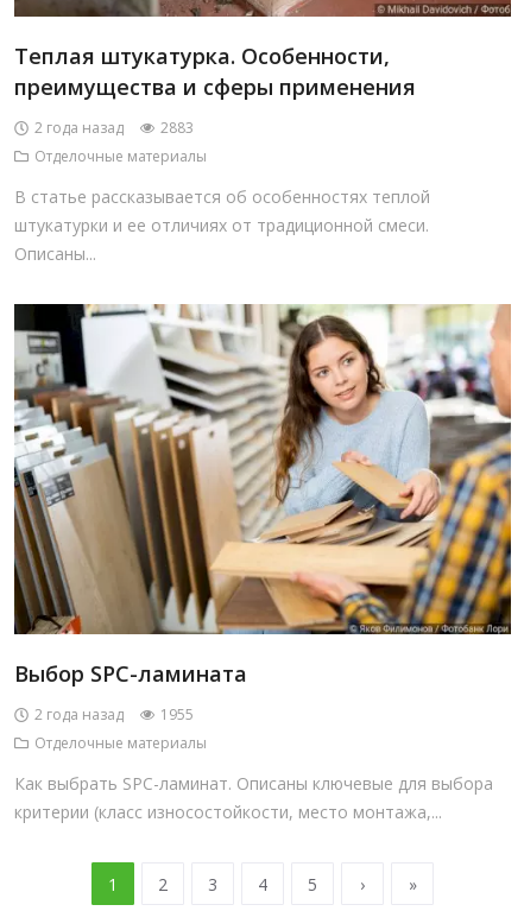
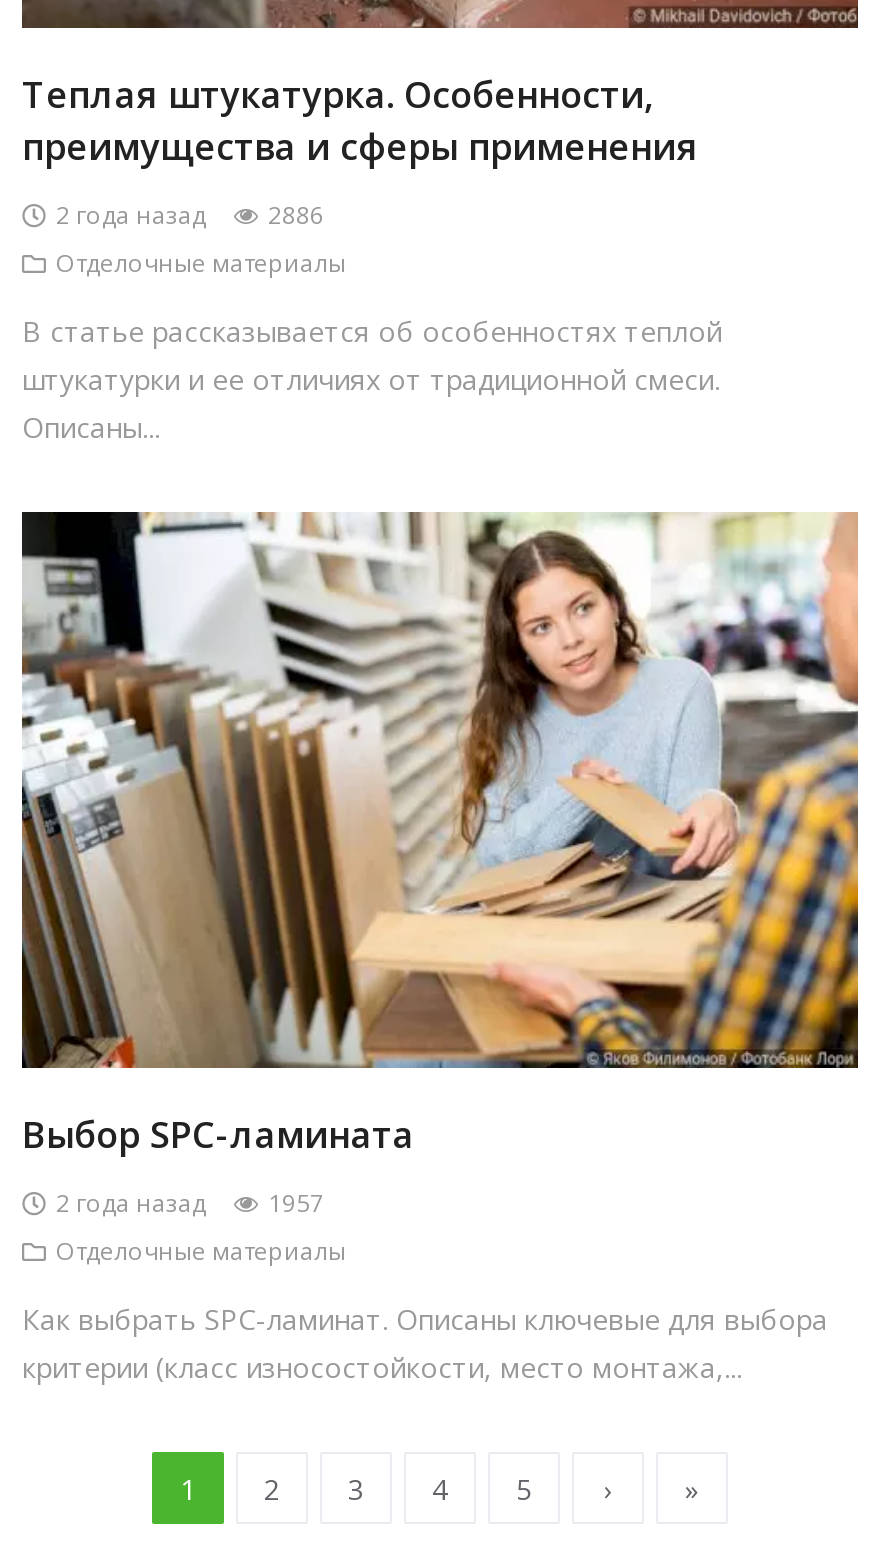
[34,118,194,138] 2 года назад 2883 -> [56,199,324,233] 2 года назад 2886
[34,704,194,725] 2 года назад 1955 -> [56,1186,324,1220] 2 года назад 1957

